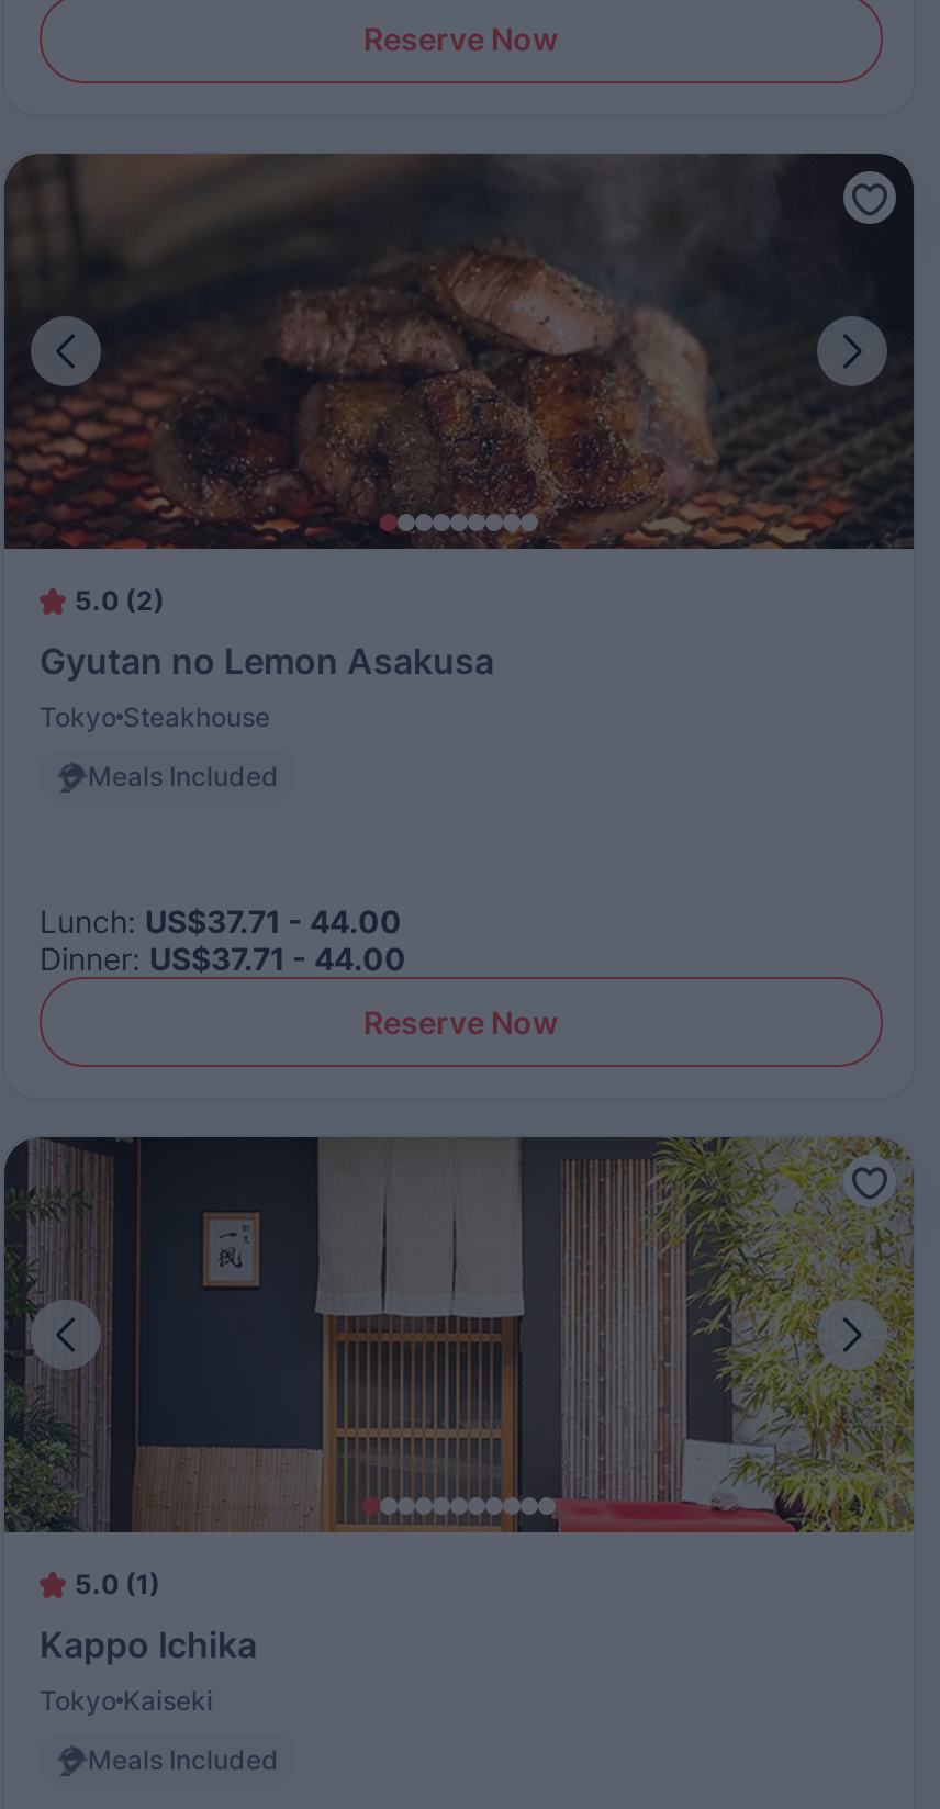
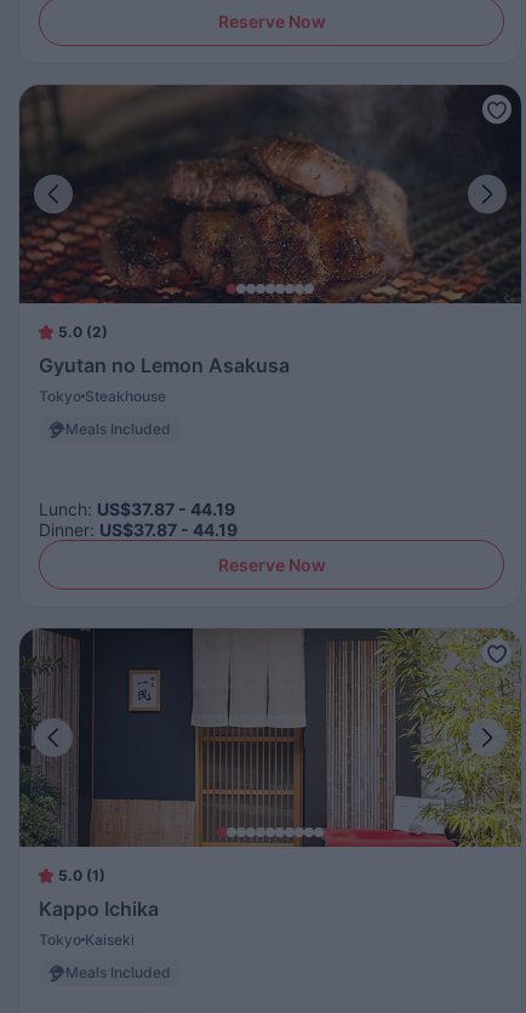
[40,902,402,940] Lunch: US$37.71 - 44.00 -> [39,499,235,519] Lunch: US$37.87 - 44.19
[40,940,406,977] Dinner: US$37.71 - 44.00 -> [39,519,238,540] Dinner: US$37.87 - 44.19

